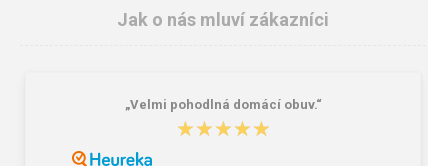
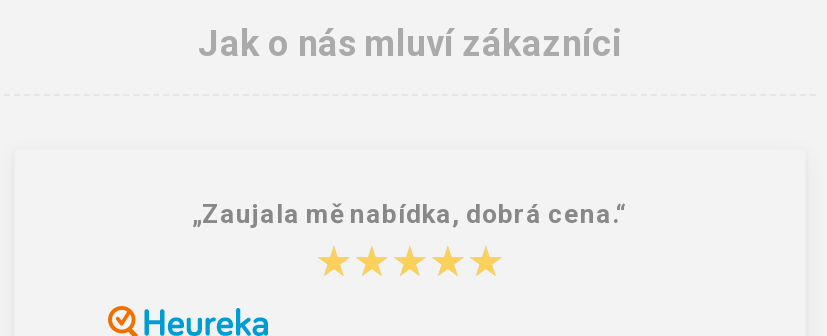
[124,97,321,112] „Velmi pohodlná domácí obuv.“ -> [192,198,628,228] „Zaujala mě nabídka, dobrá cena.“

